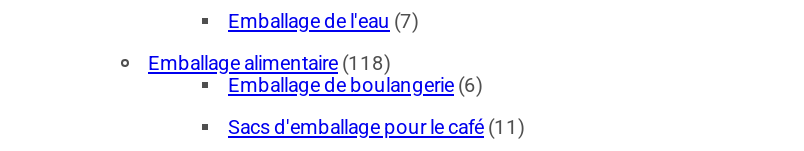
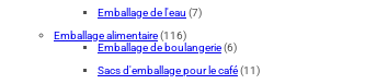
[148,52,390,74] Emballage alimentaire (118) -> [54,29,186,41] Emballage alimentaire (116)

